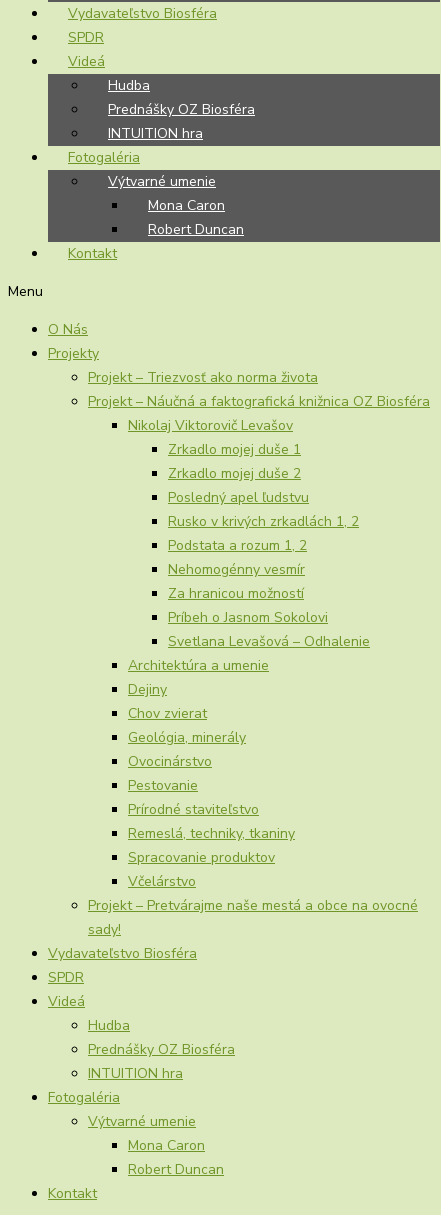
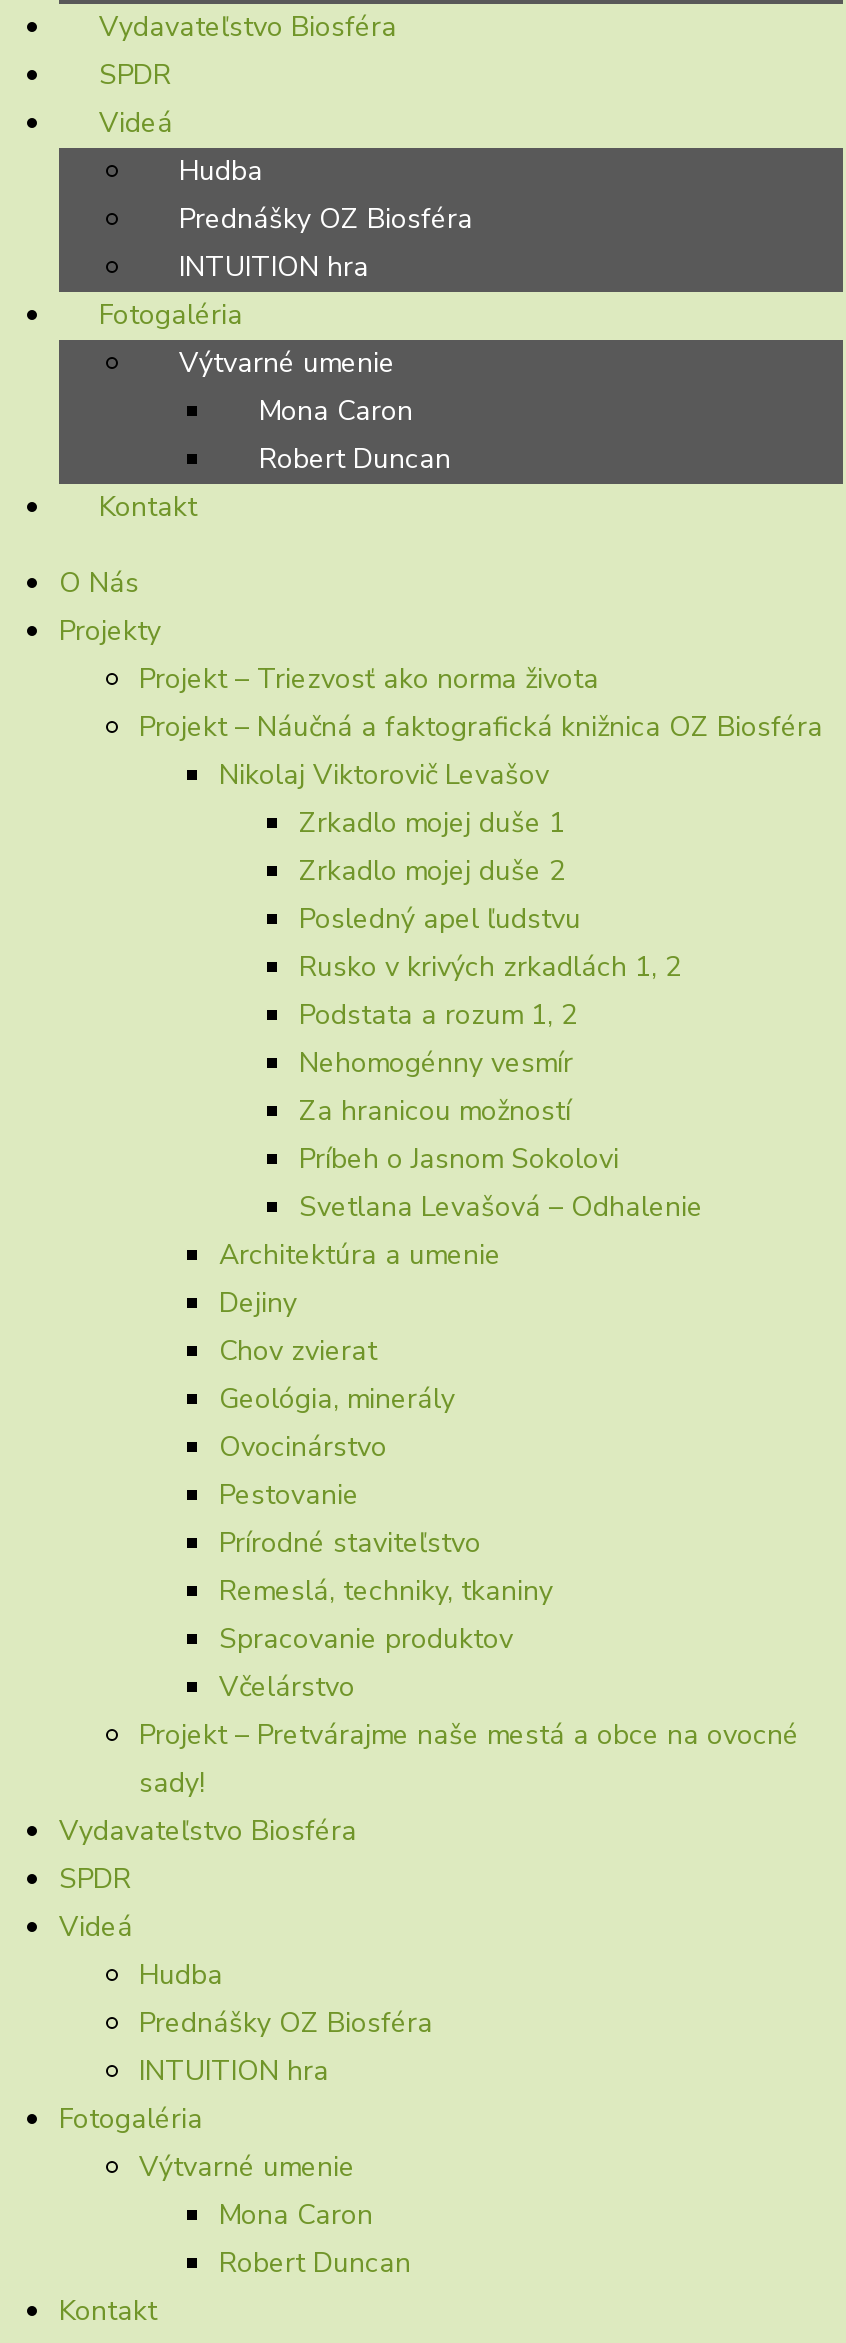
[8,282,43,301] Menu -> none

